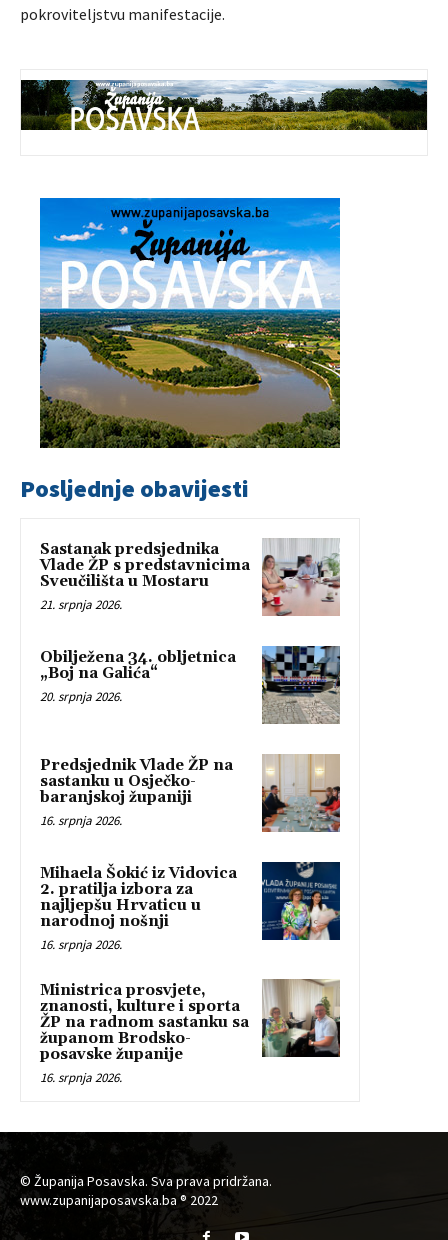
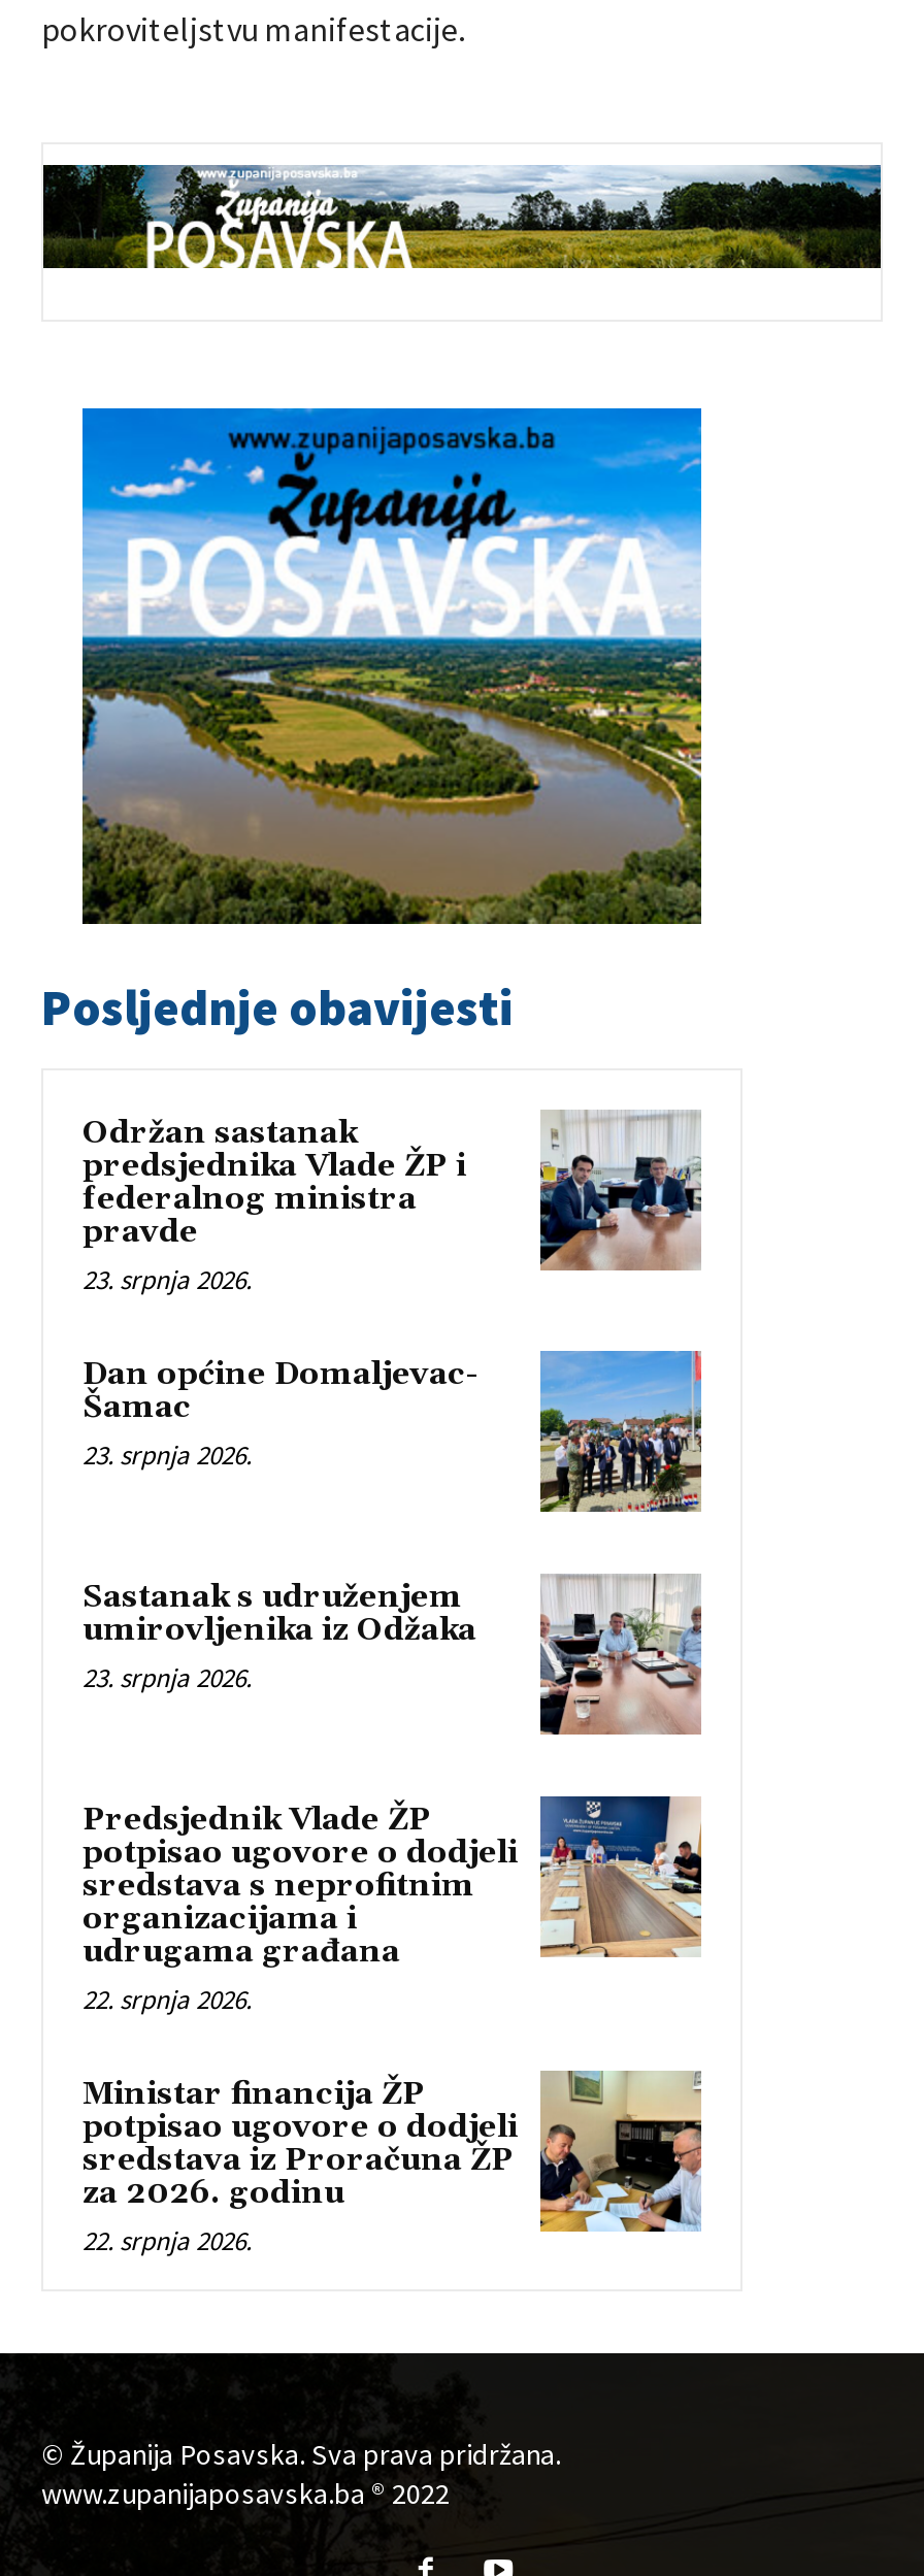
[40,540,340,616] [image] | Sastanak predsjednika | Vlade ŽP s predstavnicima | Sveučilišta u Mostaru | 21. srpnja 2026. -> [82,1114,699,1297] [image] | Održan sastanak | predsjednika Vlade ŽP i | federalnog ministra | pravde | 23. srpnja 2026.
[40,645,341,724] [image] | Obilježena 34. obljetnica | „Boj na Galića“ | 20. srpnja 2026. -> [82,1349,703,1512] [image] | Dan općine Domaljevac- | Šamac | 23. srpnja 2026.
[40,754,340,832] [image] | Predsjednik Vlade ŽP na | sastanku u Osječko- | baranjskoj županiji | 16. srpnja 2026. -> [82,1576,701,1737] [image] | Sastanak s udruženjem | umirovljenika iz Odžaka | 23. srpnja 2026.
[40,861,341,953] [image] | Mihaela Šokić iz Vidovica | 2. pratilja izbora za | najljepšu Hrvaticu u | narodnoj nošnji | 16. srpnja 2026. -> [82,1796,703,2017] [image] | Predsjednik Vlade ŽP | potpisao ugovore o dodjeli | sredstava s neprofitnim | organizacijama i | udrugama građana | 22. srpnja 2026.
[40,978,341,1086] [image] | Ministrica prosvjete, | znanosti, kulture i sporta | ŽP na radnom sastanku sa | županom Brodsko- | posavske županije | 16. srpnja 2026. -> [82,2038,703,2258] [image] | Ministar financija ŽP | potpisao ugovore o dodjeli | sredstava iz Proračuna ŽP | za 2026. godinu | 22. srpnja 2026.

